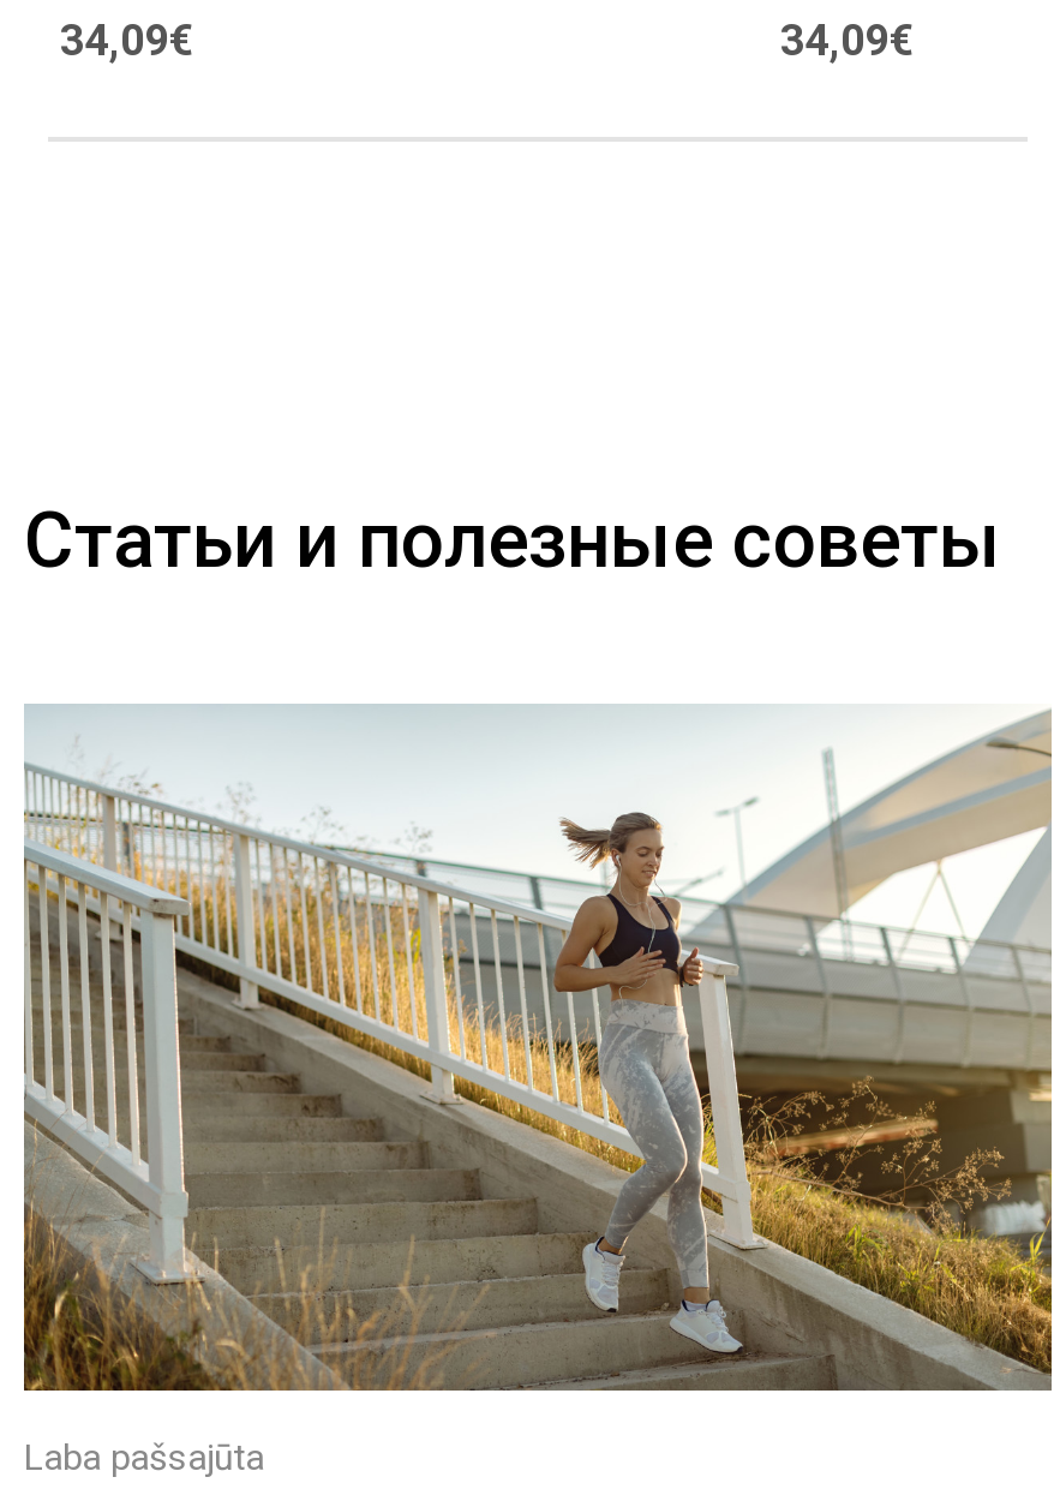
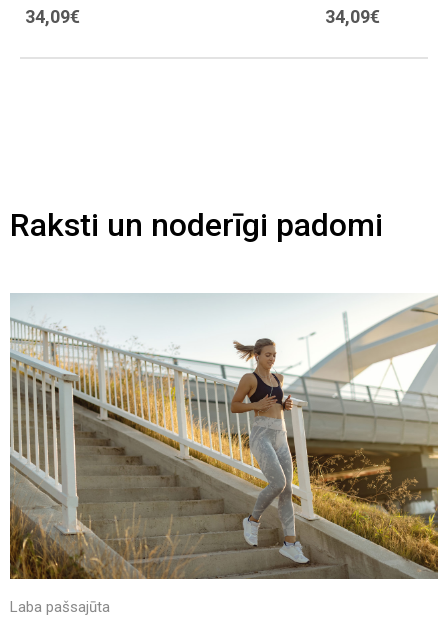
[24,496,1001,587] Статьи и полезные советы -> [10,206,383,244] Raksti un noderīgi padomi

